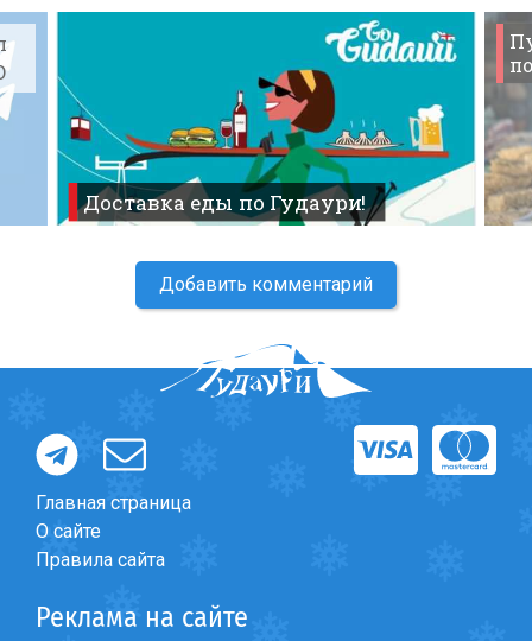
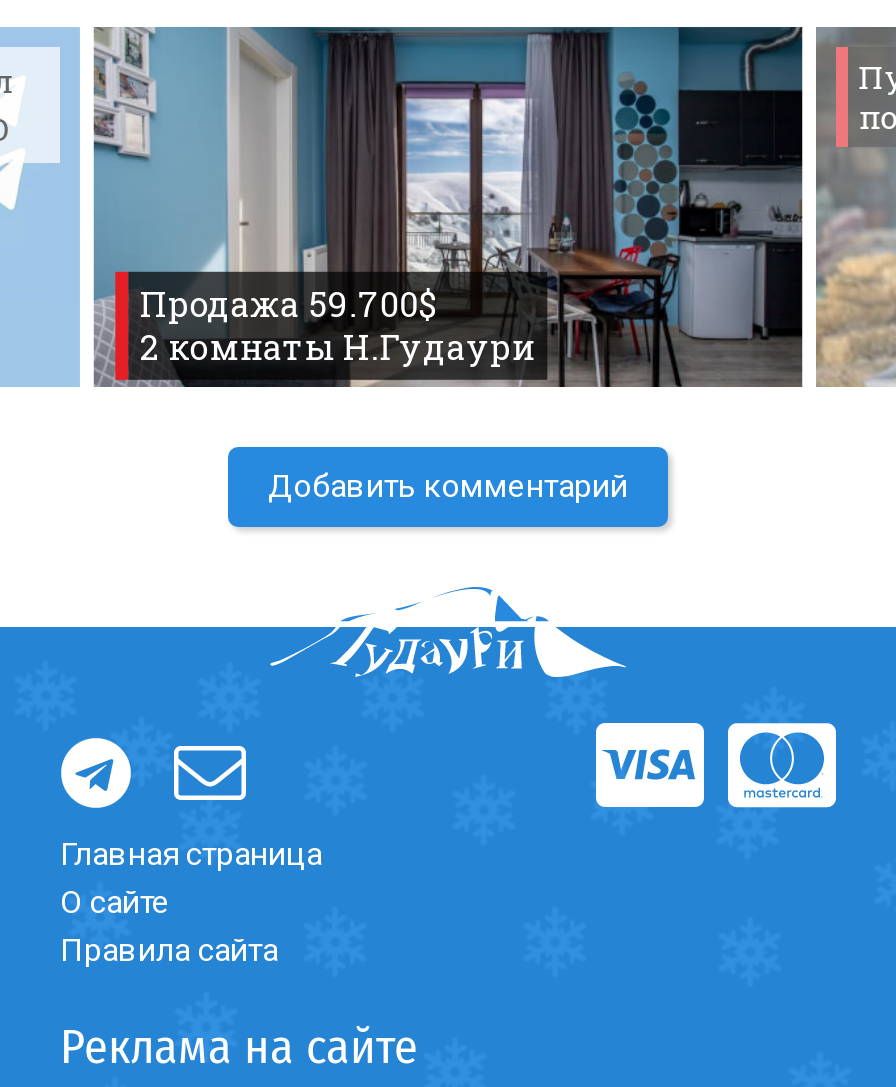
[56,11,476,227] [image] | Доставка еды по Гудаури! -> [92,25,804,389] [image] | Продажа 59.700$ | 2 комнаты Н.Гудаури

